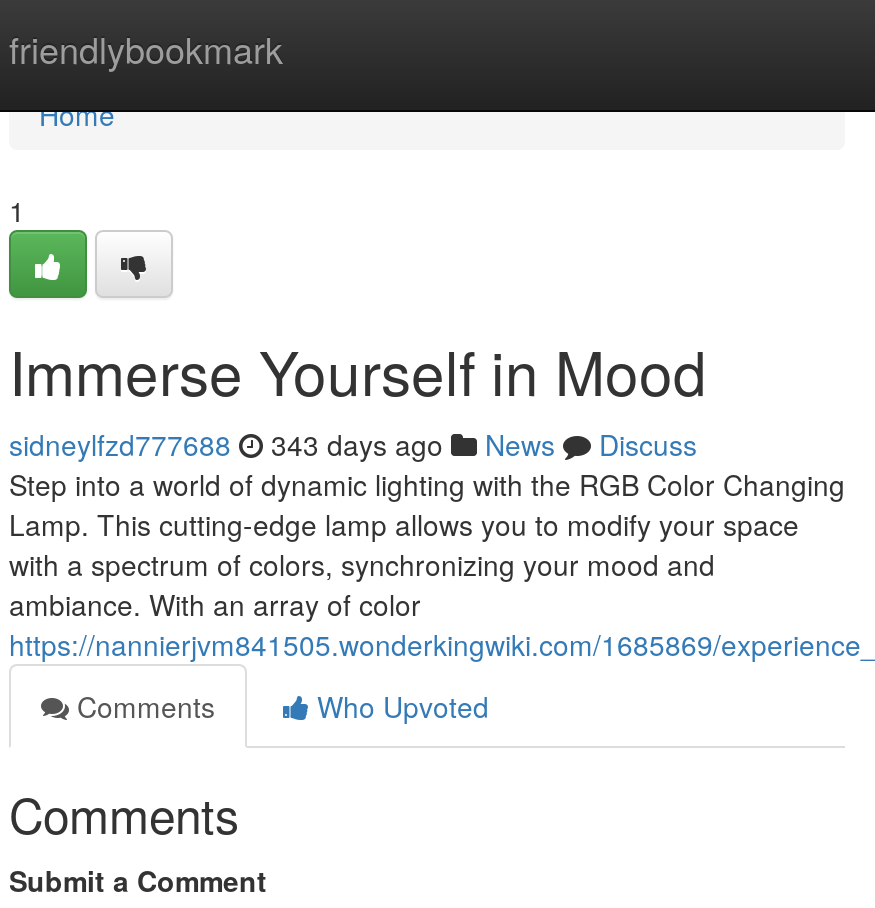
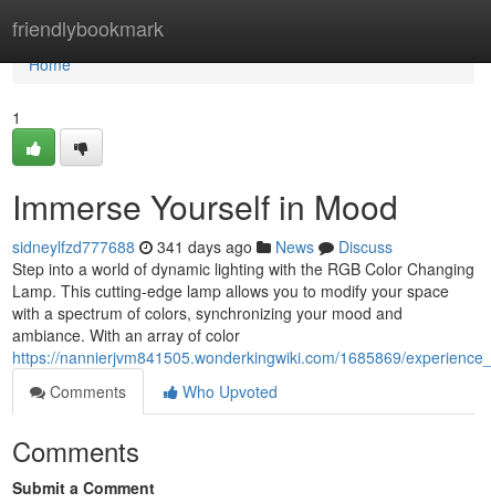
[9,424,697,464] sidneylfzd777688 343 days ago News Discuss -> [12,235,393,258] sidneylfzd777688 341 days ago News Discuss

